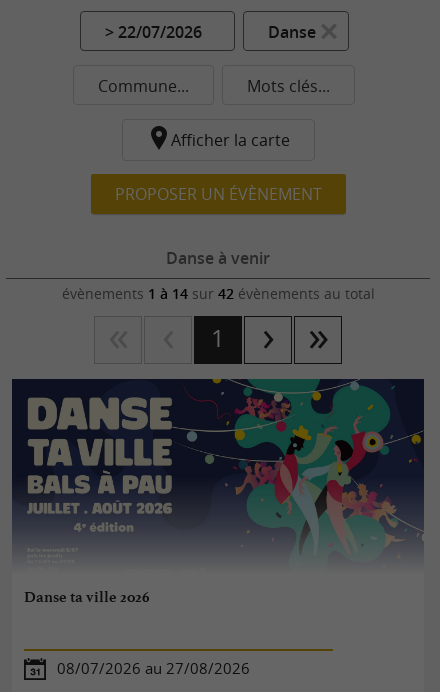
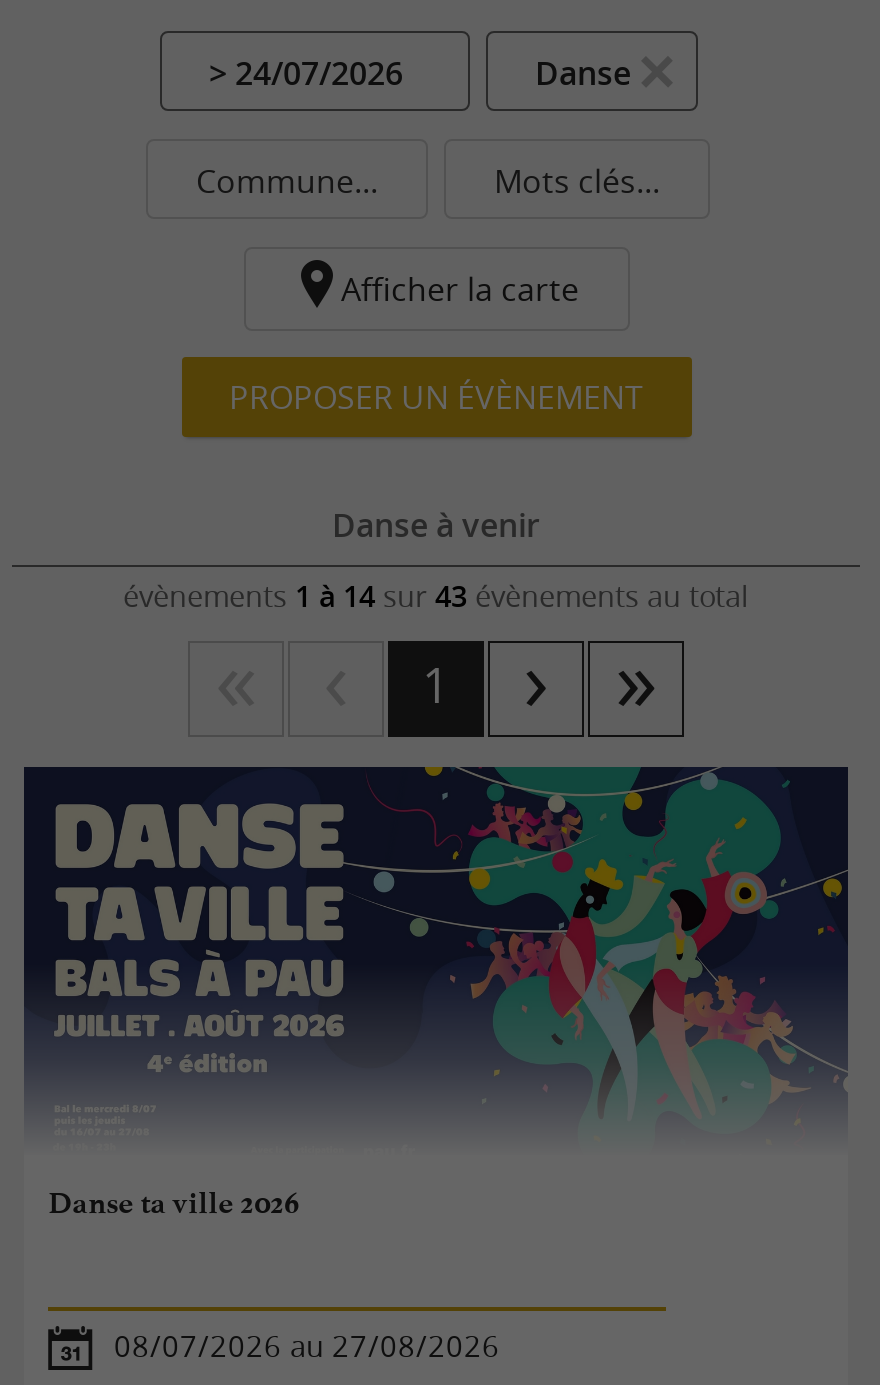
[104,21,201,43] > 22/07/2026 -> [209,51,403,95] > 24/07/2026
[61,284,374,303] évènements 1 à 14 sur 42 évènements au total -> [123,577,749,615] évènements 1 à 14 sur 43 évènements au total

